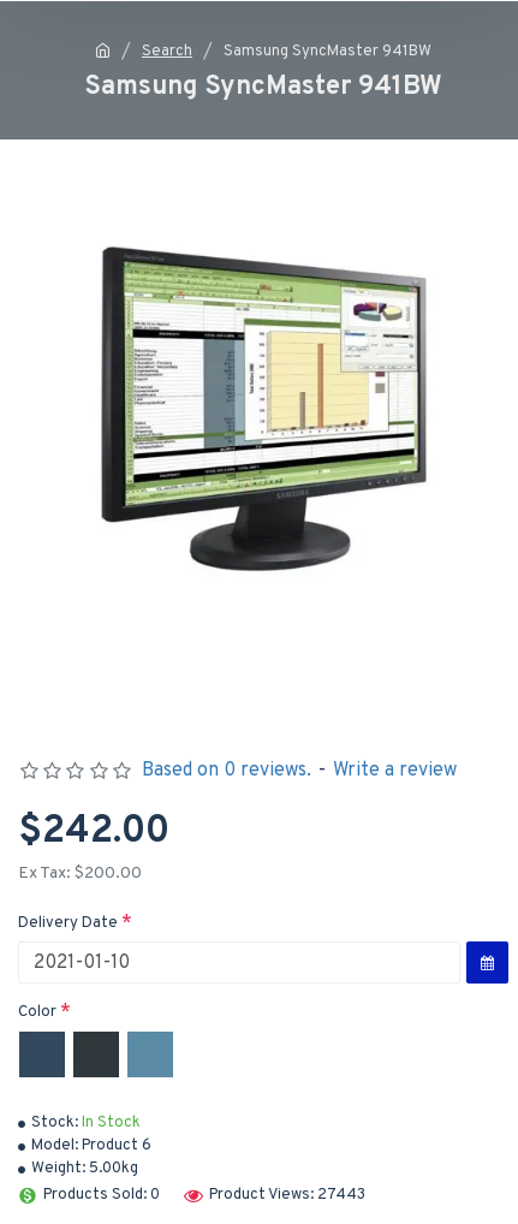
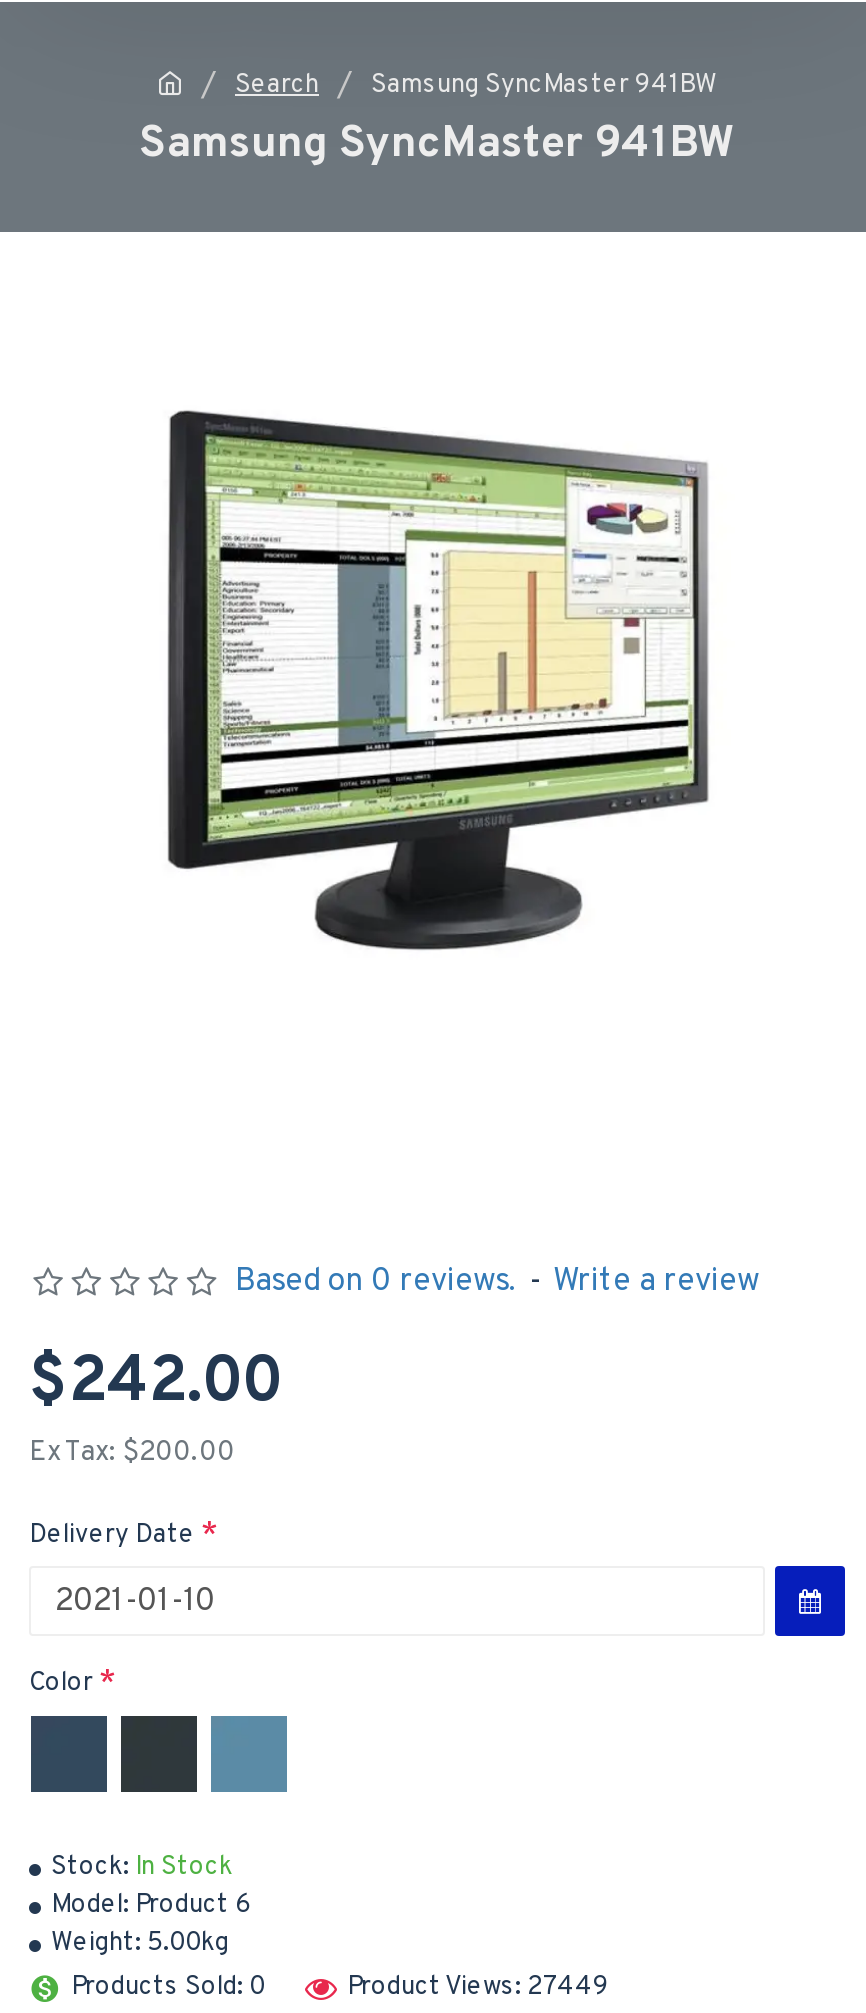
[209,1185,365,1204] Product Views: 27443 -> [347,1971,609,2003] Product Views: 27449

